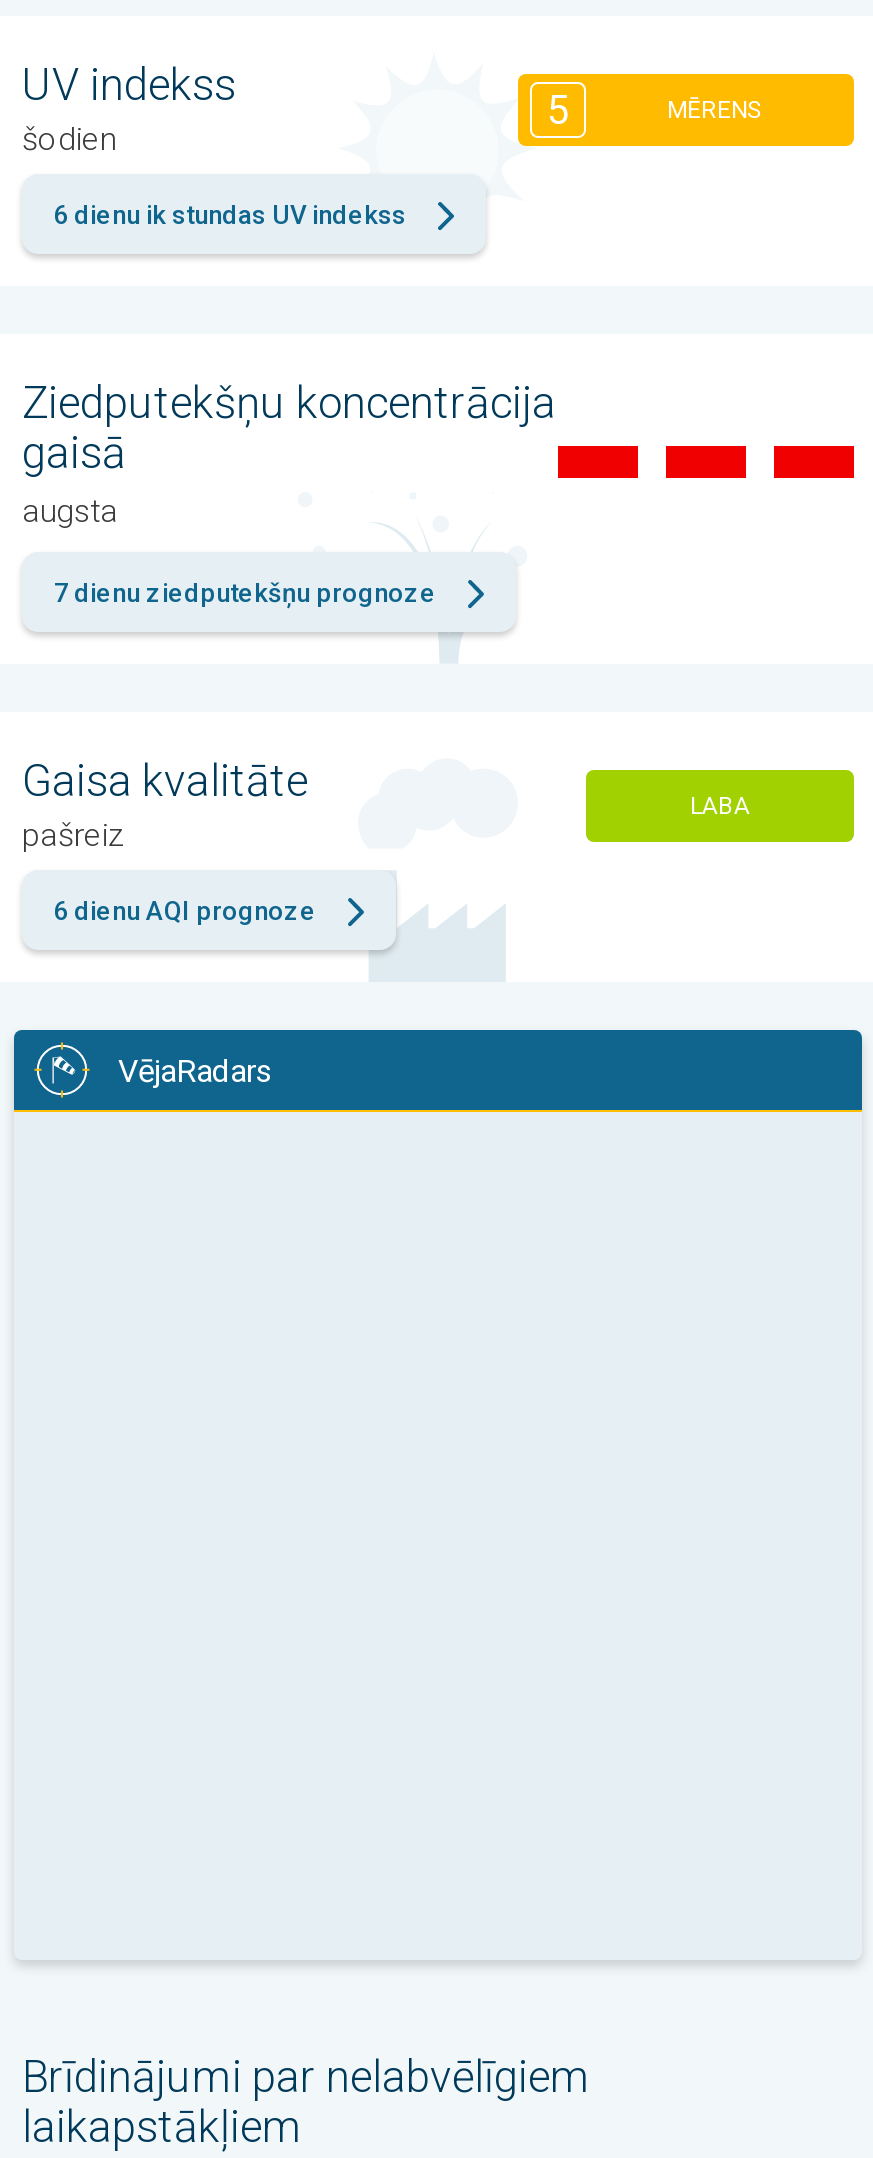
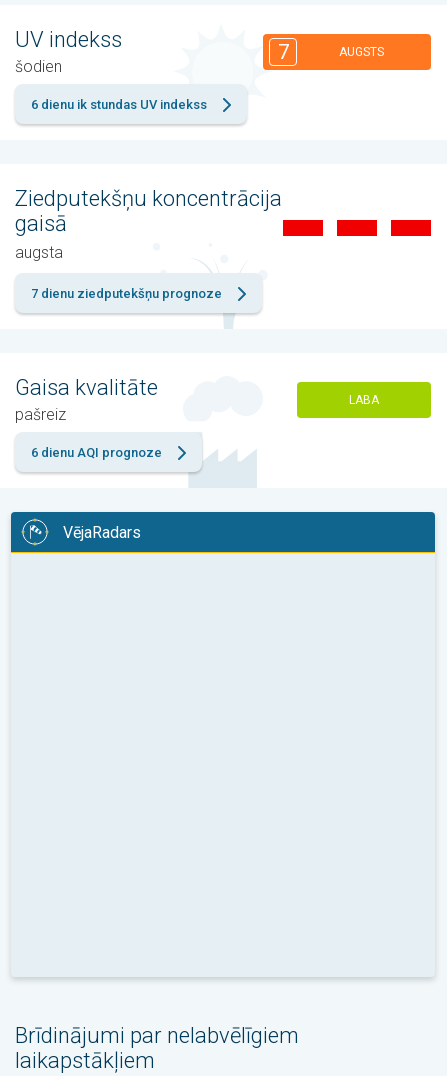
[547,85,761,133] 5 | MĒRENS -> [277,40,383,64] 7 | AUGSTS

